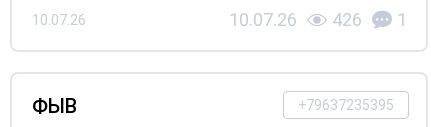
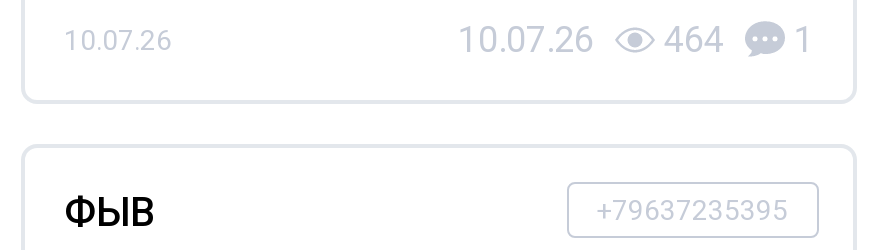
[228,9,406,30] 10.07.26 426 1 -> [458,19,814,61] 10.07.26 464 1

